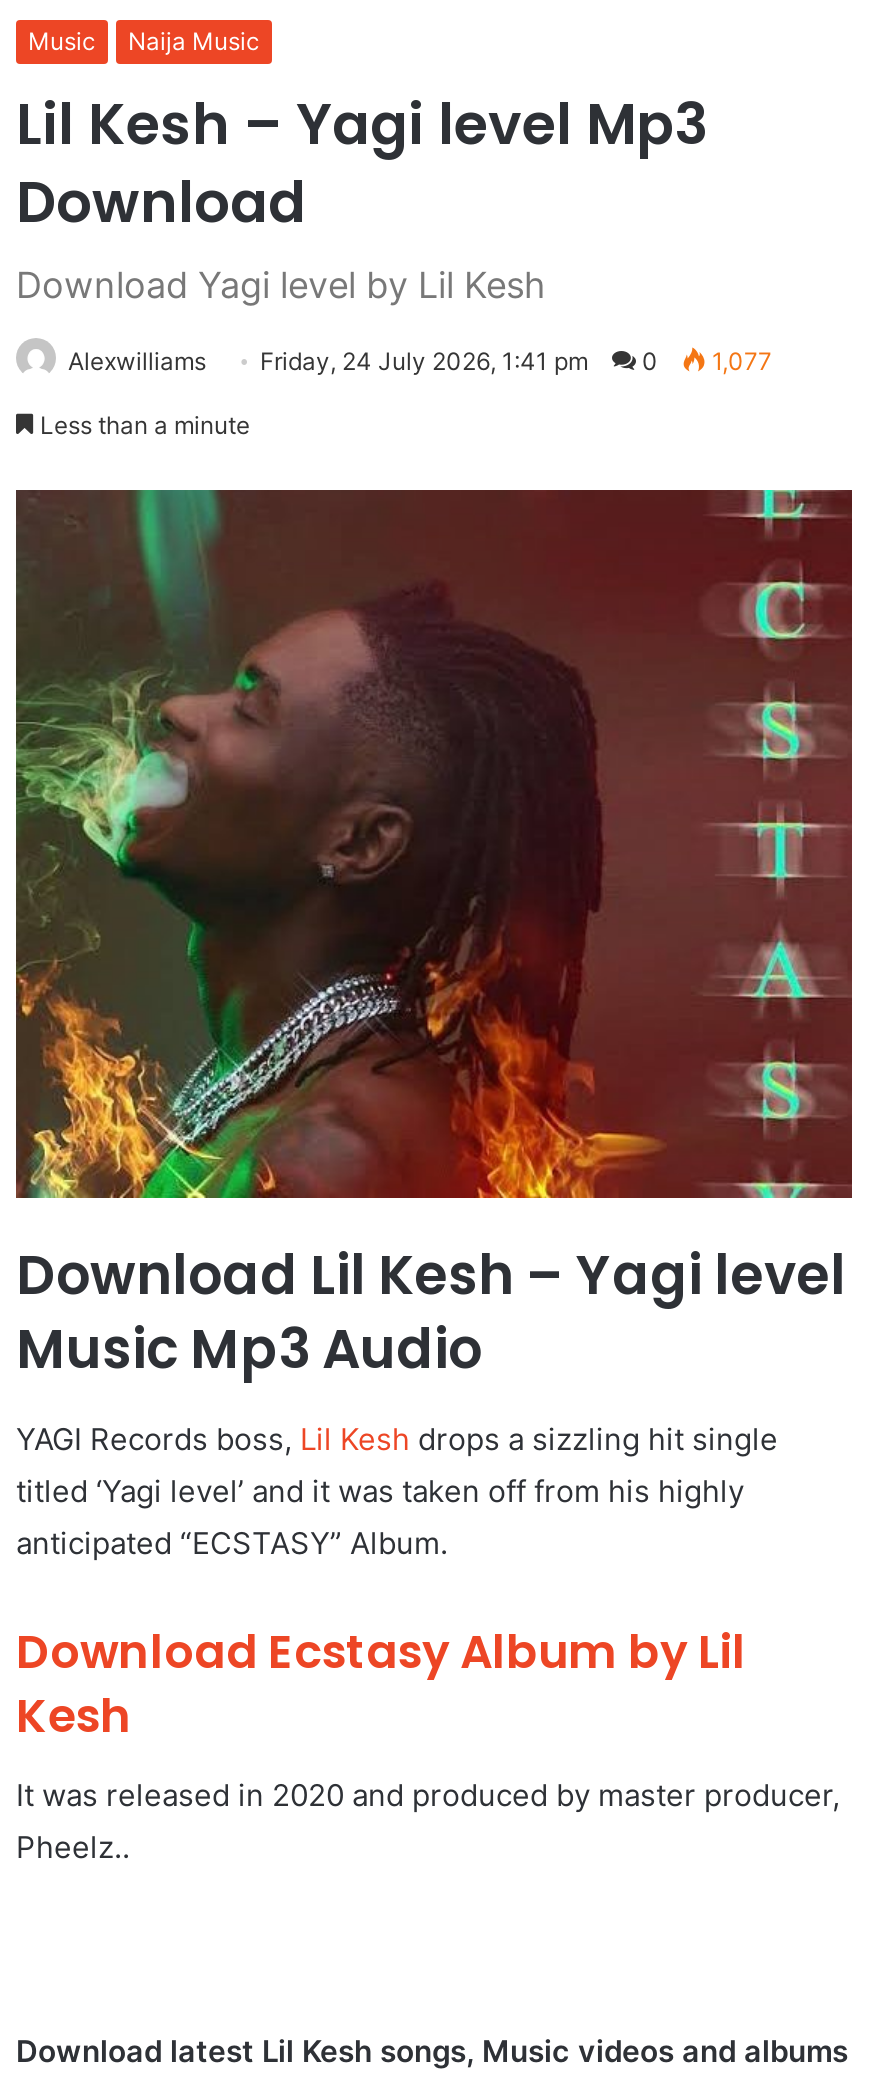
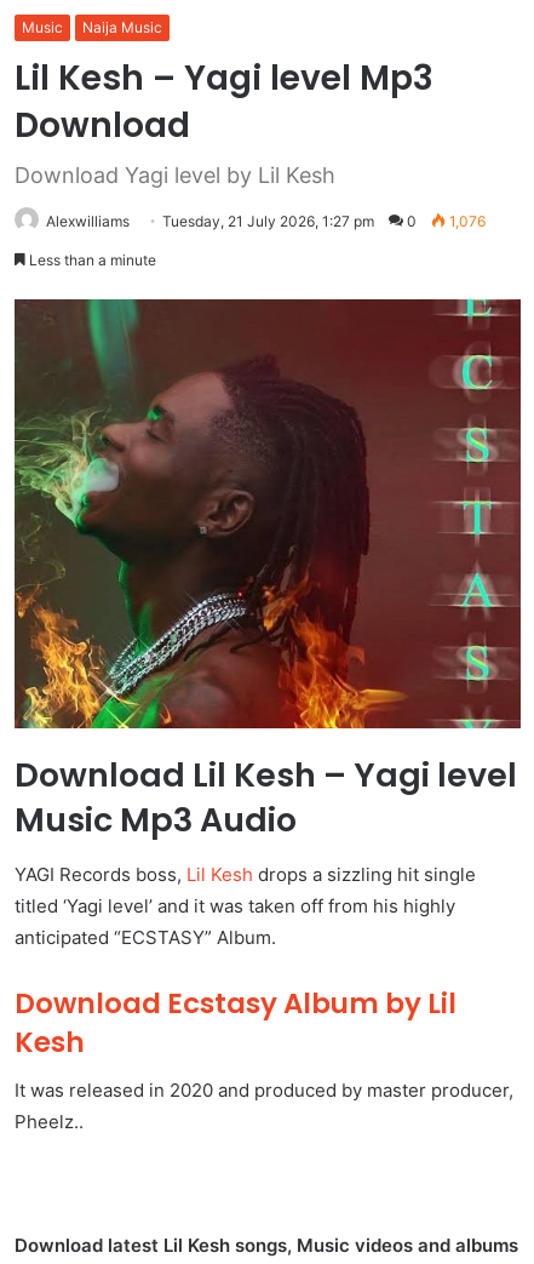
[260,346,588,376] Friday, 24 July 2026, 1:41 pm -> [162,212,374,231] Tuesday, 21 July 2026, 1:27 pm
[706,346,772,376] 1,077 -> [446,212,486,231] 1,076

